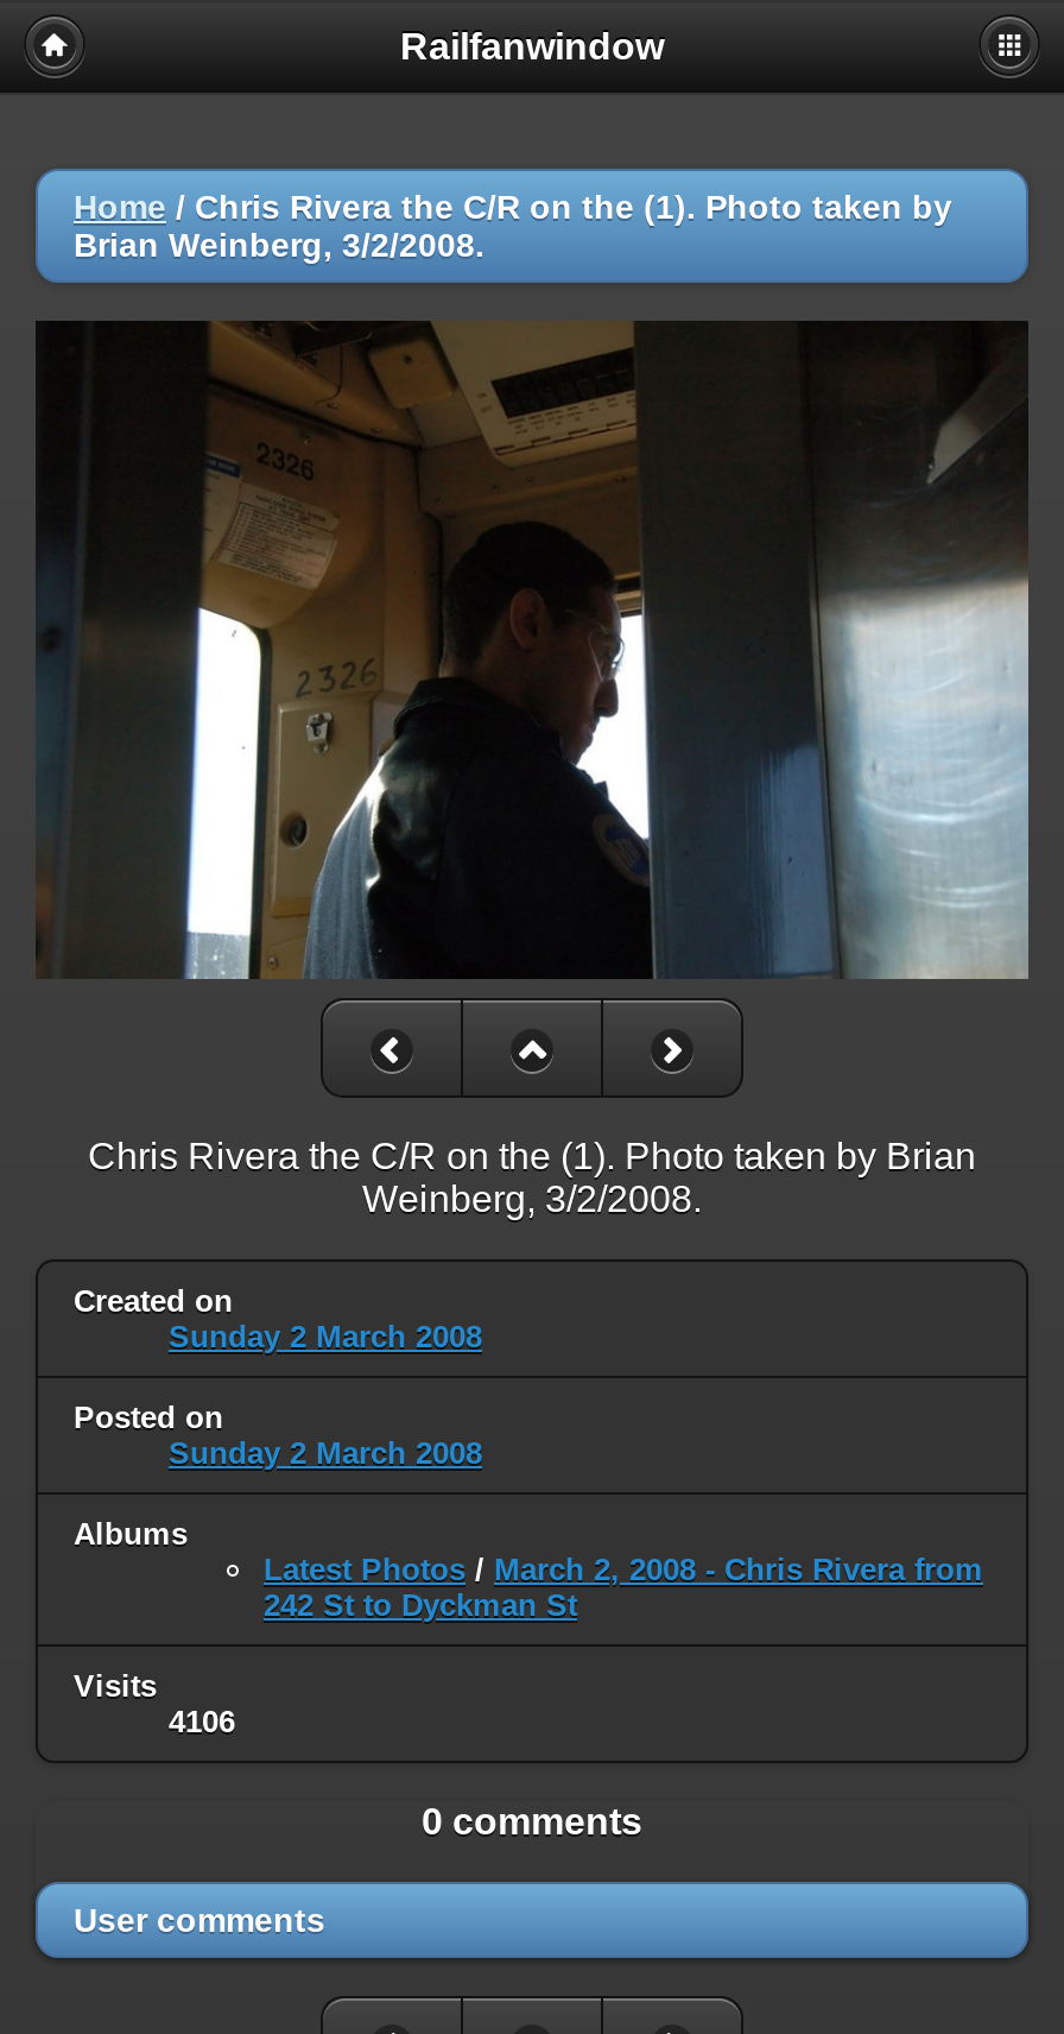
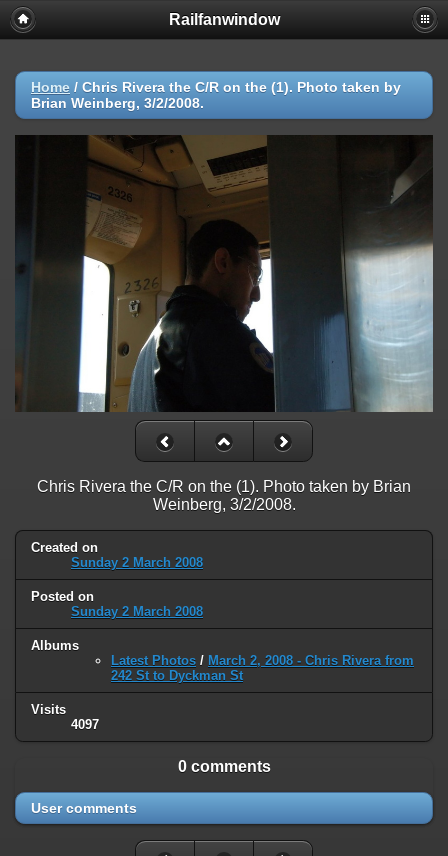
[169,1703,235,1739] 4106 -> [71,717,99,732] 4097

